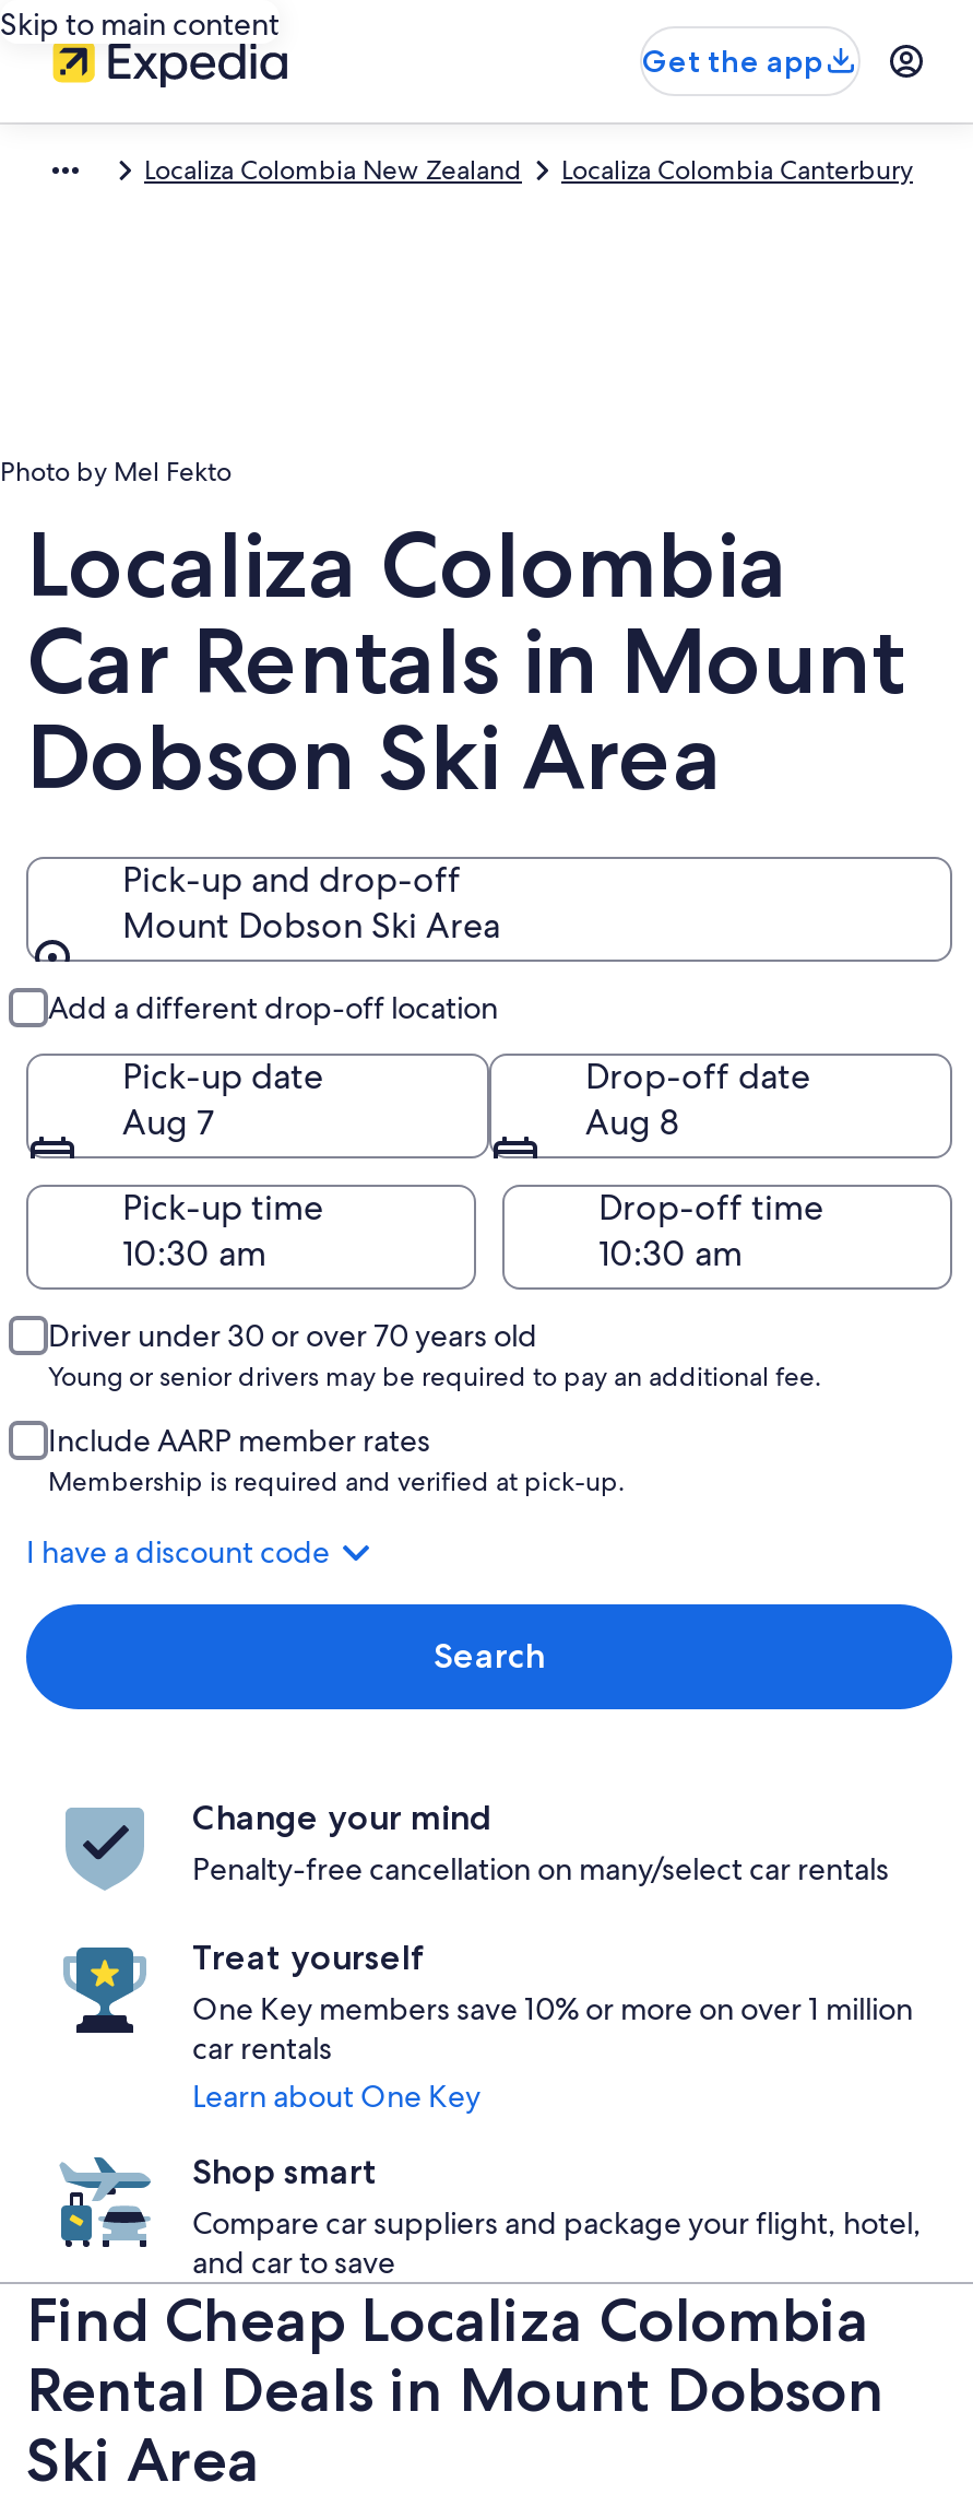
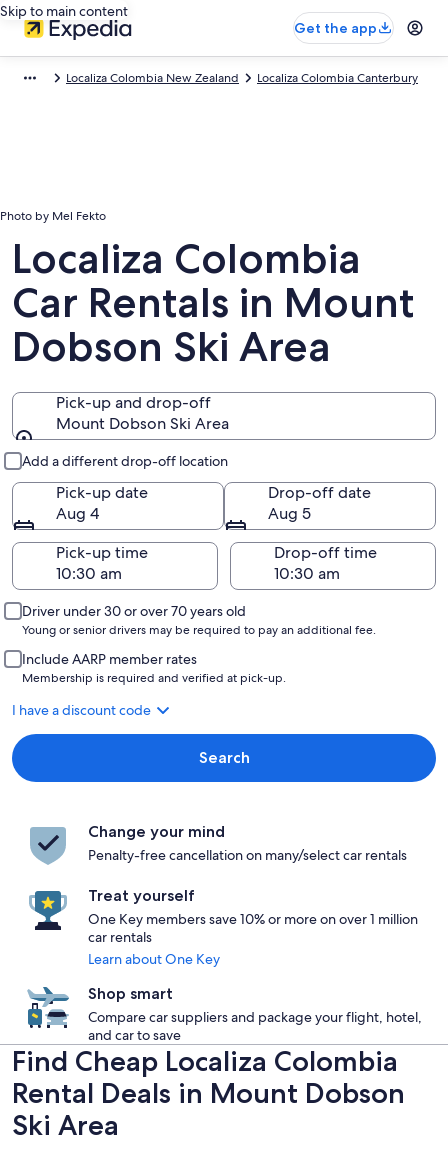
[122,1099,214,1145] Aug 7 -> [56,503,99,524] Aug 4
[585,1099,679,1145] Aug 8 -> [268,503,311,524] Aug 5

